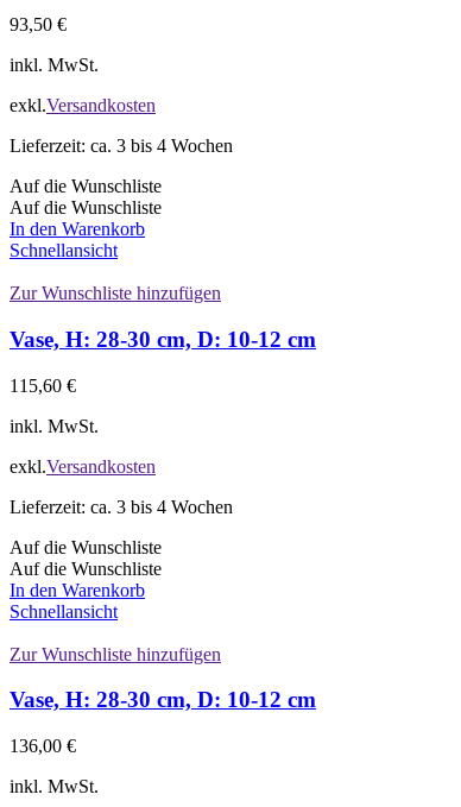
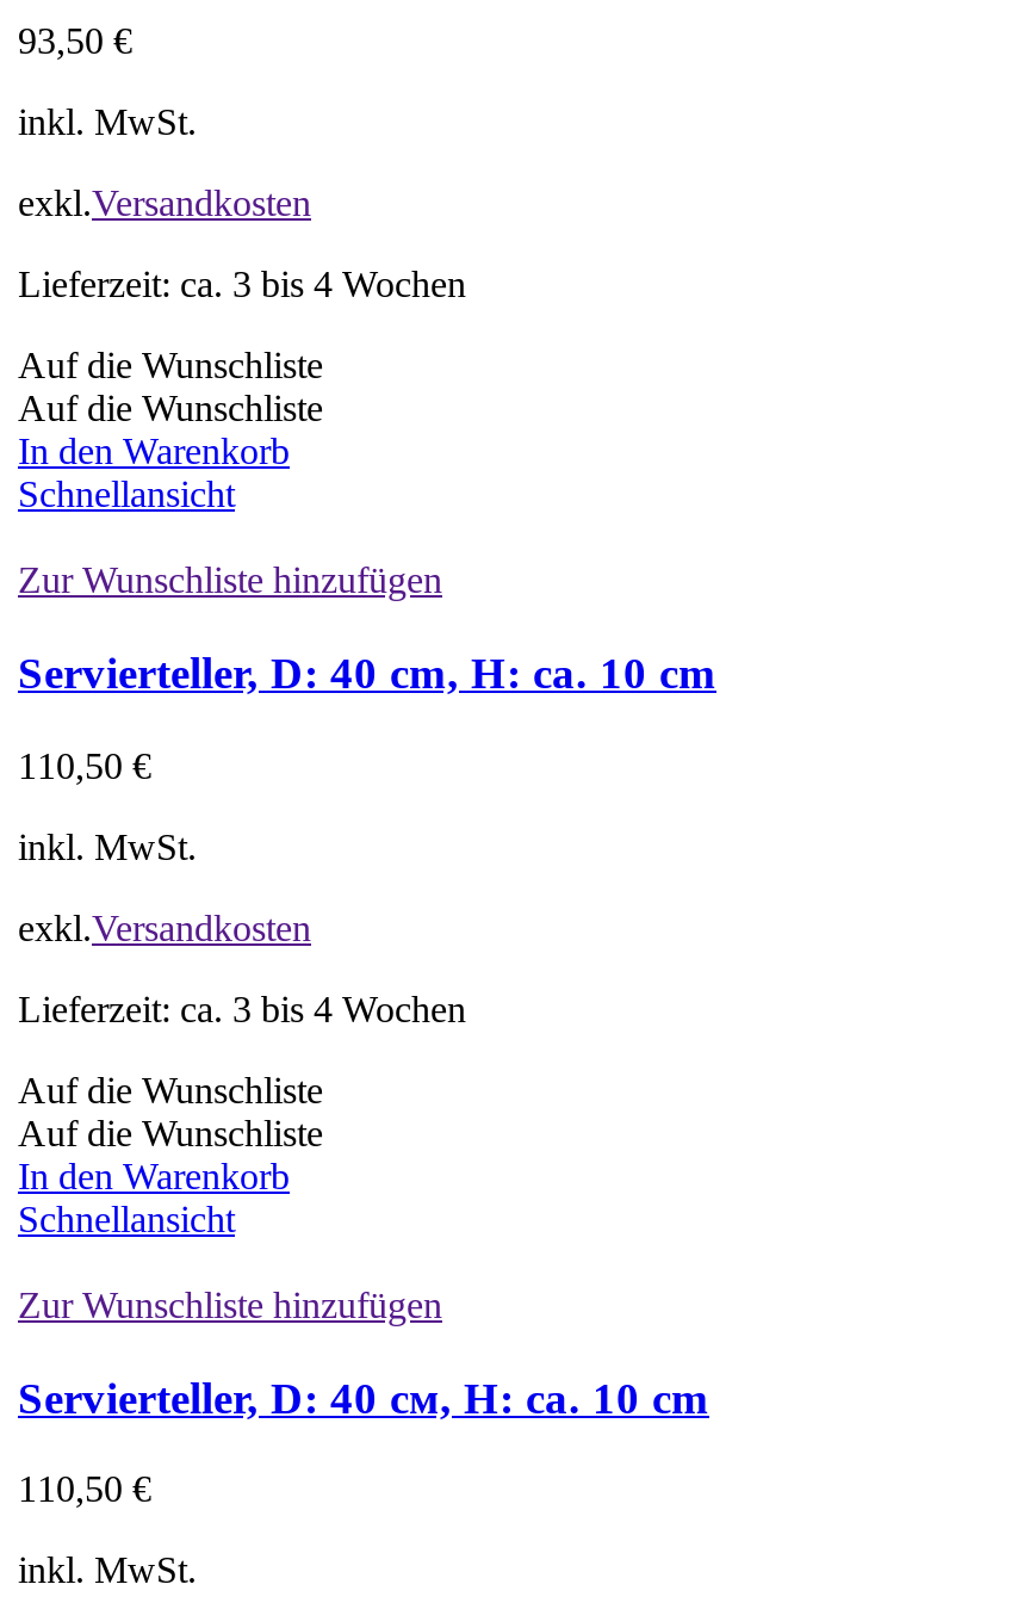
[10,327,316,352] Vase, H: 28-30 cm, D: 10-12 cm -> [18,648,716,698] Servierteller, D: 40 cm, H: ca. 10 cm
[10,375,76,396] 115,60 € -> [18,745,151,786] 110,50 €
[10,688,316,713] Vase, H: 28-30 cm, D: 10-12 cm -> [18,1372,709,1422] Servierteller, D: 40 см, H: ca. 10 cm
[10,736,76,756] 136,00 € -> [18,1469,151,1509] 110,50 €

